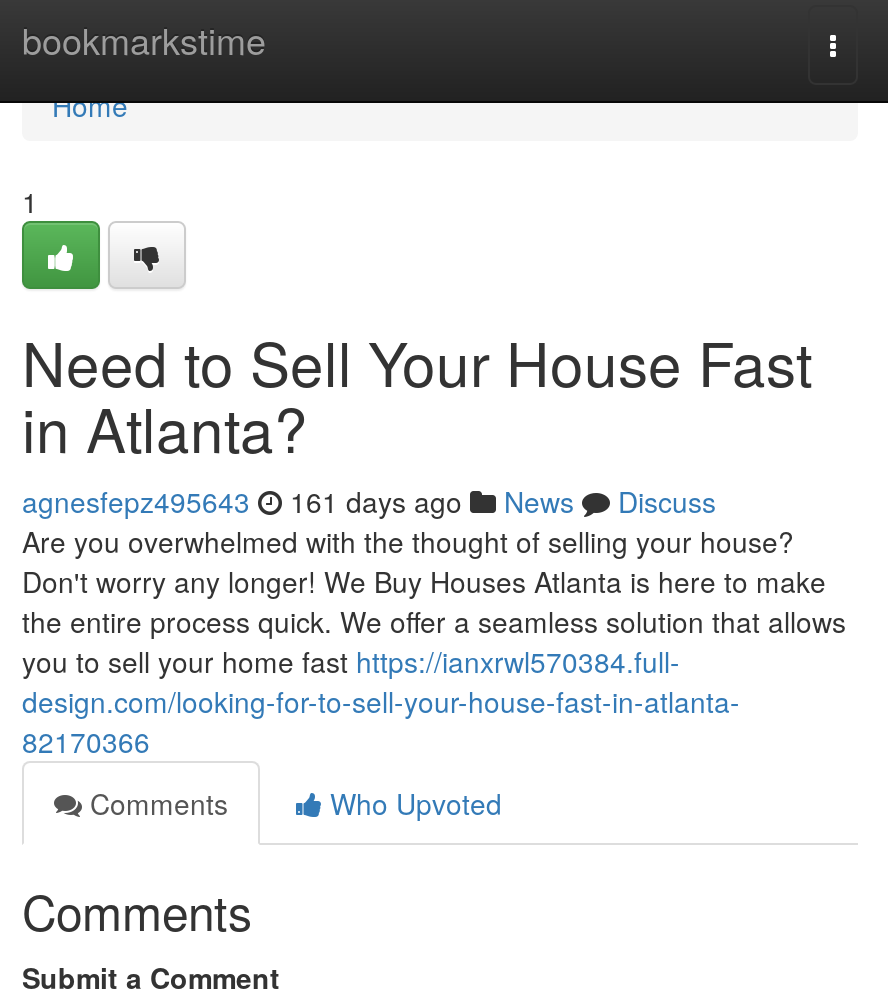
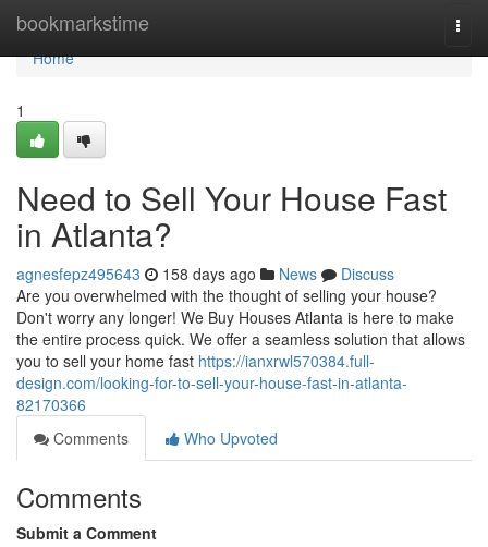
[22,481,716,521] agnesfepz495643 161 days ago News Discuss -> [16,263,394,284] agnesfepz495643 158 days ago News Discuss

